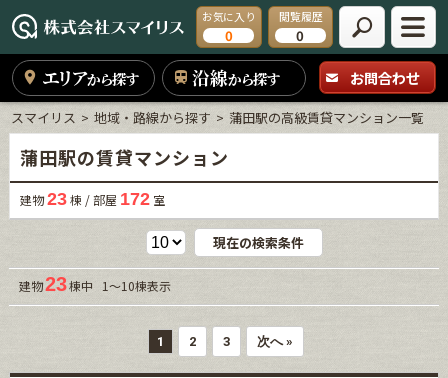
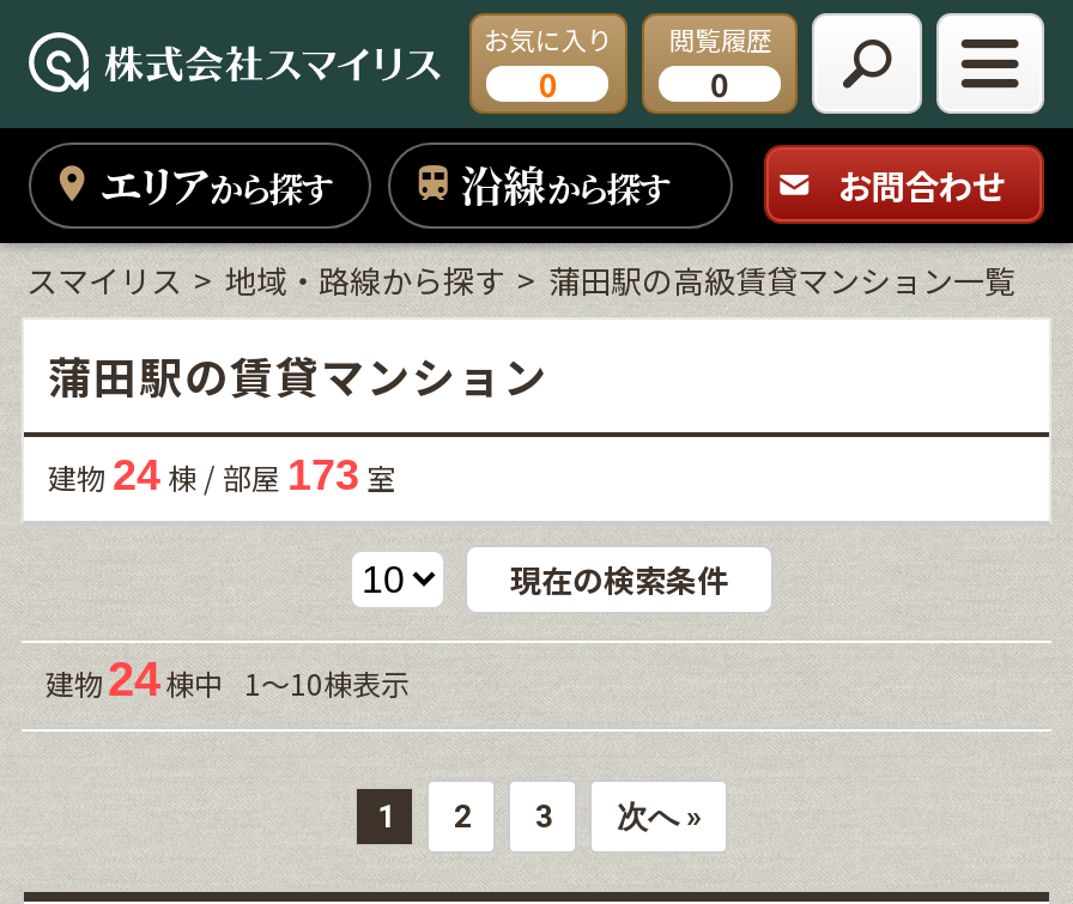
[20,189,165,209] 建物23棟 / 部屋172室 -> [48,453,395,500] 建物24棟 / 部屋173室
[19,273,171,295] 建物 23 棟中 1～10棟表示 -> [46,654,410,706] 建物 24 棟中 1～10棟表示

